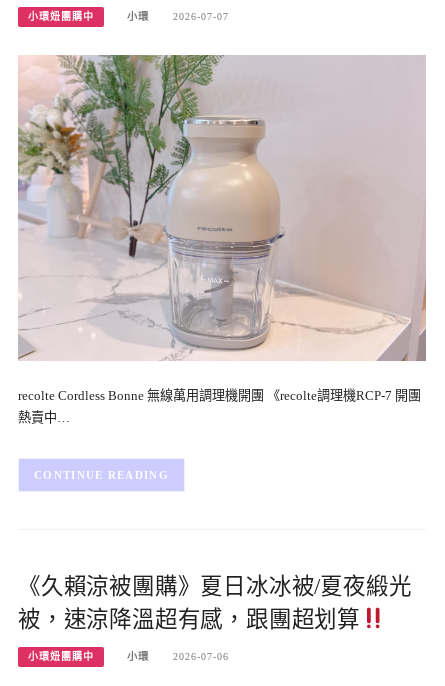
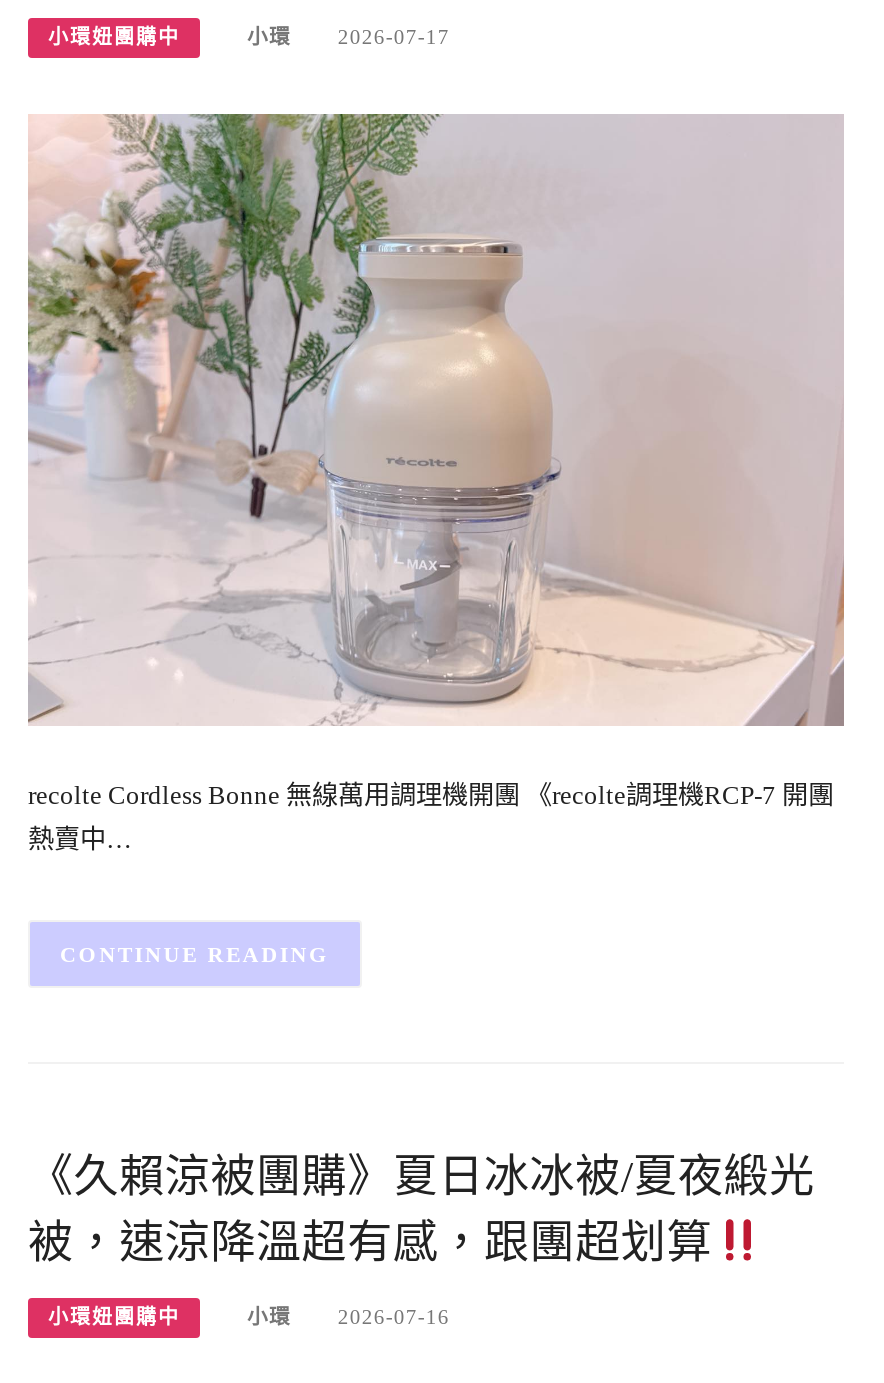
[173,11,229,22] 2026-07-07 -> [338,26,450,48] 2026-07-17
[173,651,229,662] 2026-07-06 -> [338,1306,450,1328] 2026-07-16

